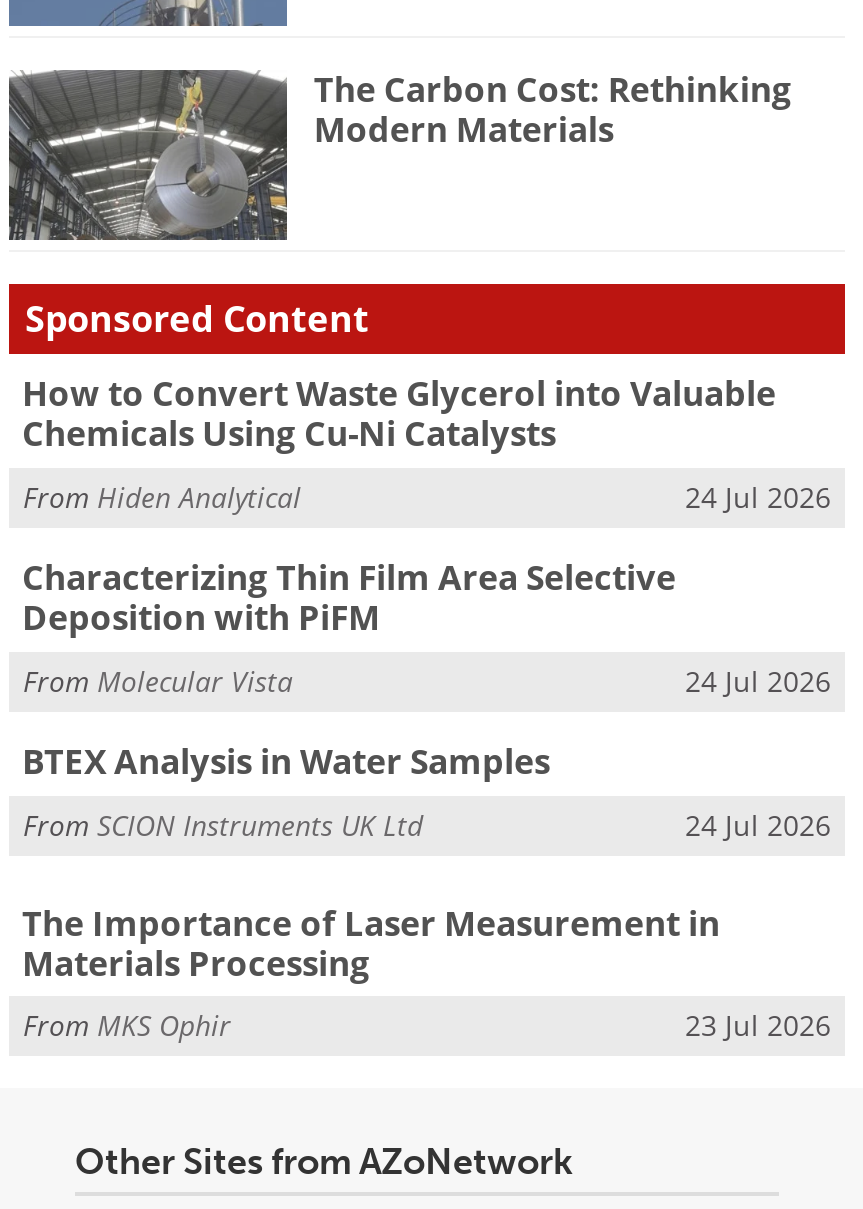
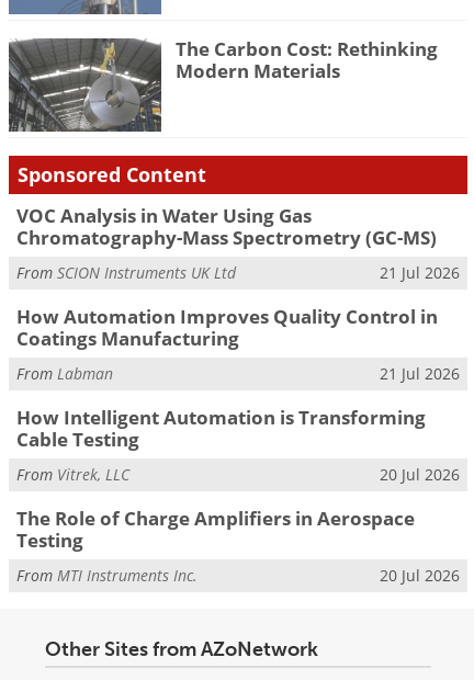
[22,370,831,784] How to Convert Waste Glycerol into Valuable | Chemicals Using Cu-Ni Catalysts | From Hiden Analytical | 24 Jul 2026 | Characterizing Thin Film Area Selective | Deposition with PiFM | From Molecular Vista | 24 Jul 2026 | BTEX Analysis in Water Samples -> [16,203,436,250] VOC Analysis in Water Using Gas | Chromatography-Mass Spectrometry (GC-MS)
[22,805,831,1045] 24 Jul 2026 | The Importance of Laser Measurement in | Materials Processing | From MKS Ophir | 23 Jul 2026 -> [16,262,460,585] 21 Jul 2026 | How Automation Improves Quality Control in | Coatings Manufacturing | From Labman | 21 Jul 2026 | How Intelligent Automation is Transforming | Cable Testing | From Vitrek, LLC | 20 Jul 2026 | The Role of Charge Amplifiers in Aerospace | Testing | From MTI Instruments Inc. | 20 Jul 2026
moved [23,805,423,843] -> [16,262,236,282]: From SCION Instruments UK Ltd

